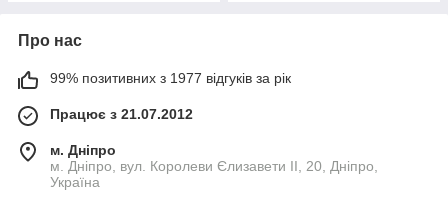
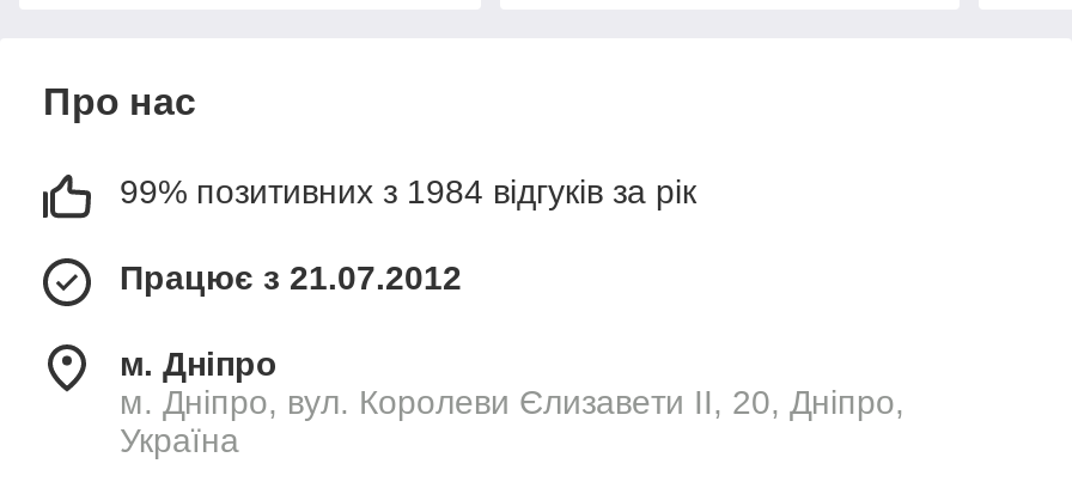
[50,70,291,86] 99% позитивних з 1977 відгуків за рік -> [120,172,696,210] 99% позитивних з 1984 відгуків за рік

